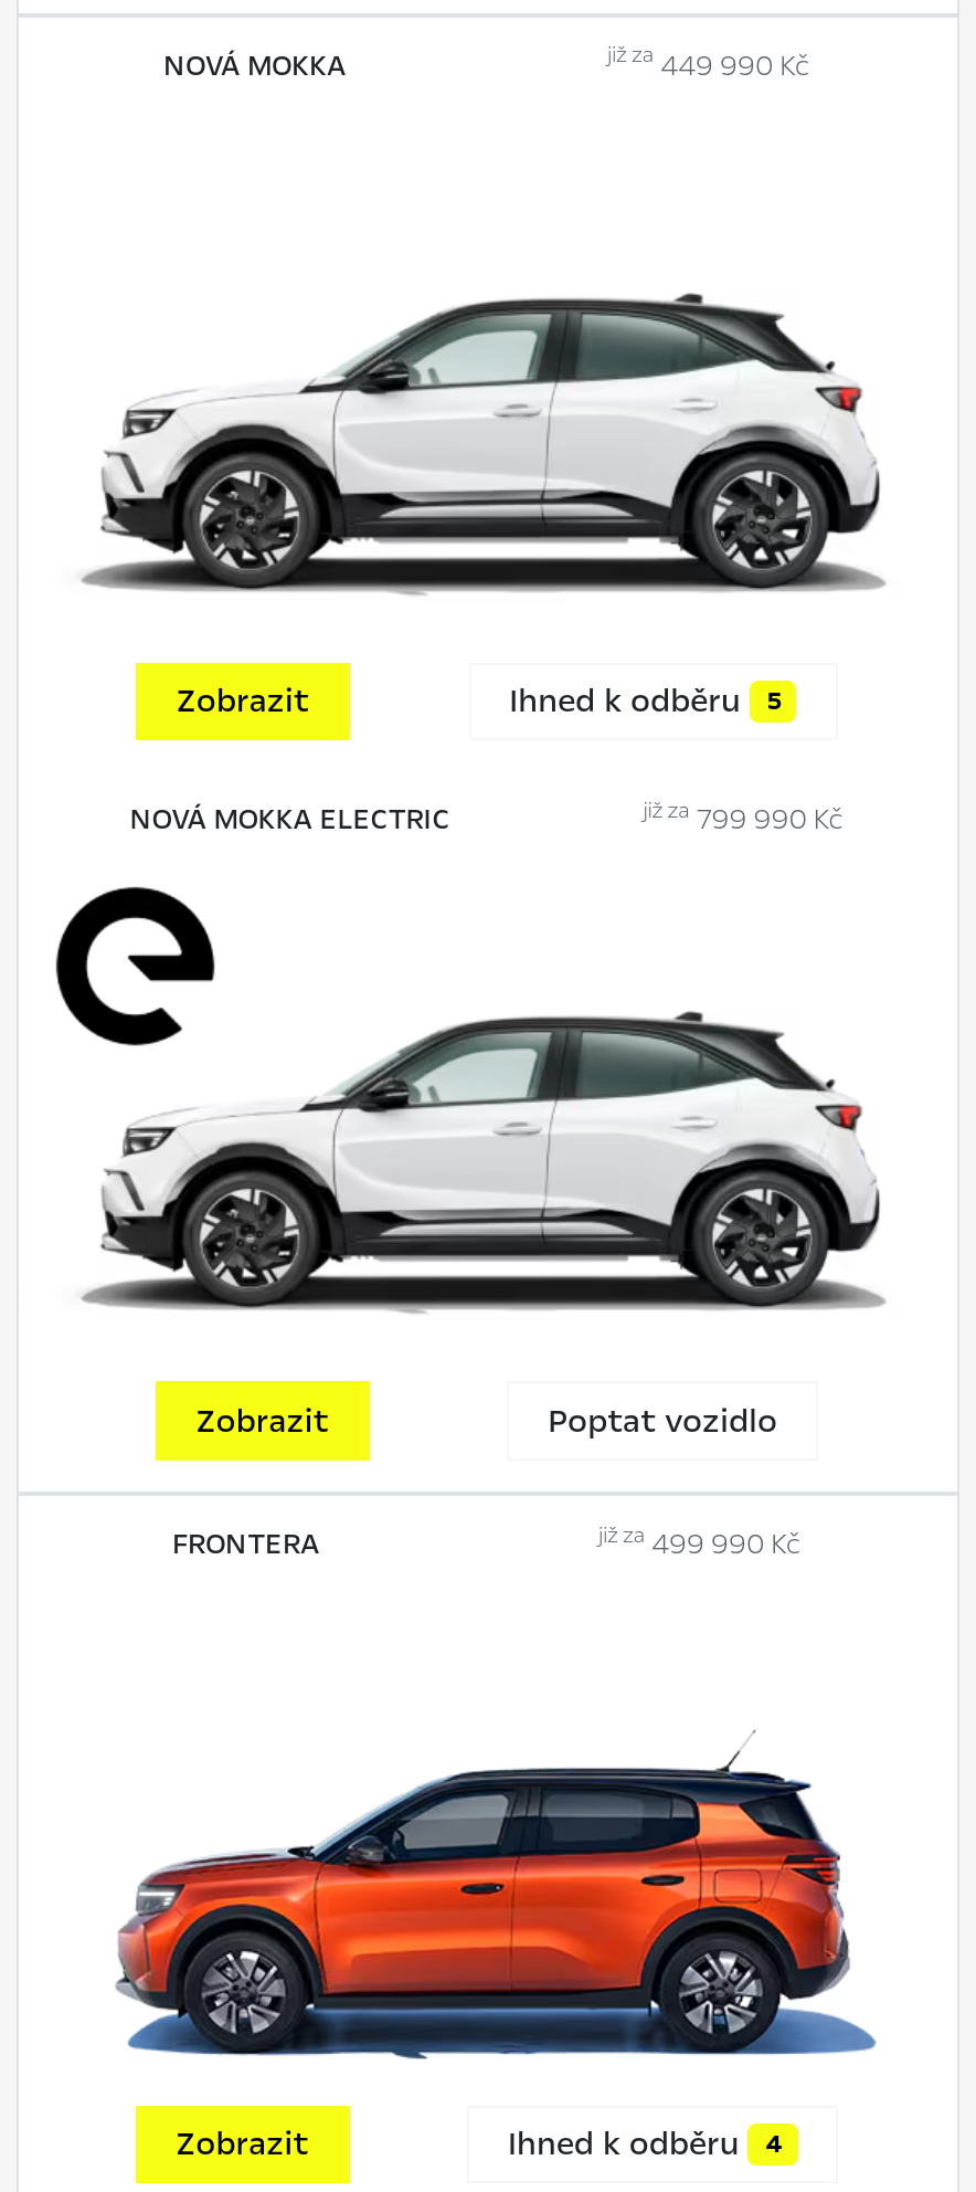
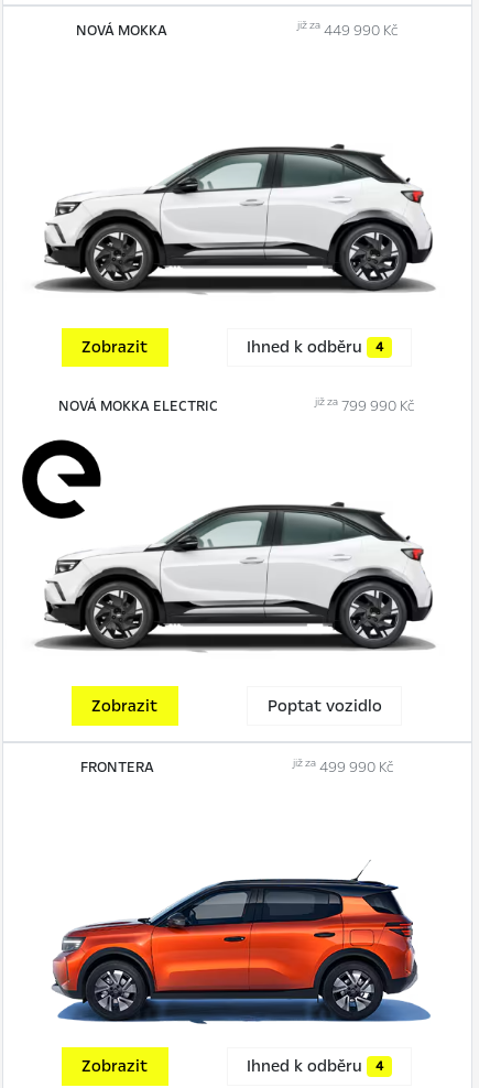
[509,678,780,723] Ihned k odběru 5 -> [247,336,383,358] Ihned k odběru 4

